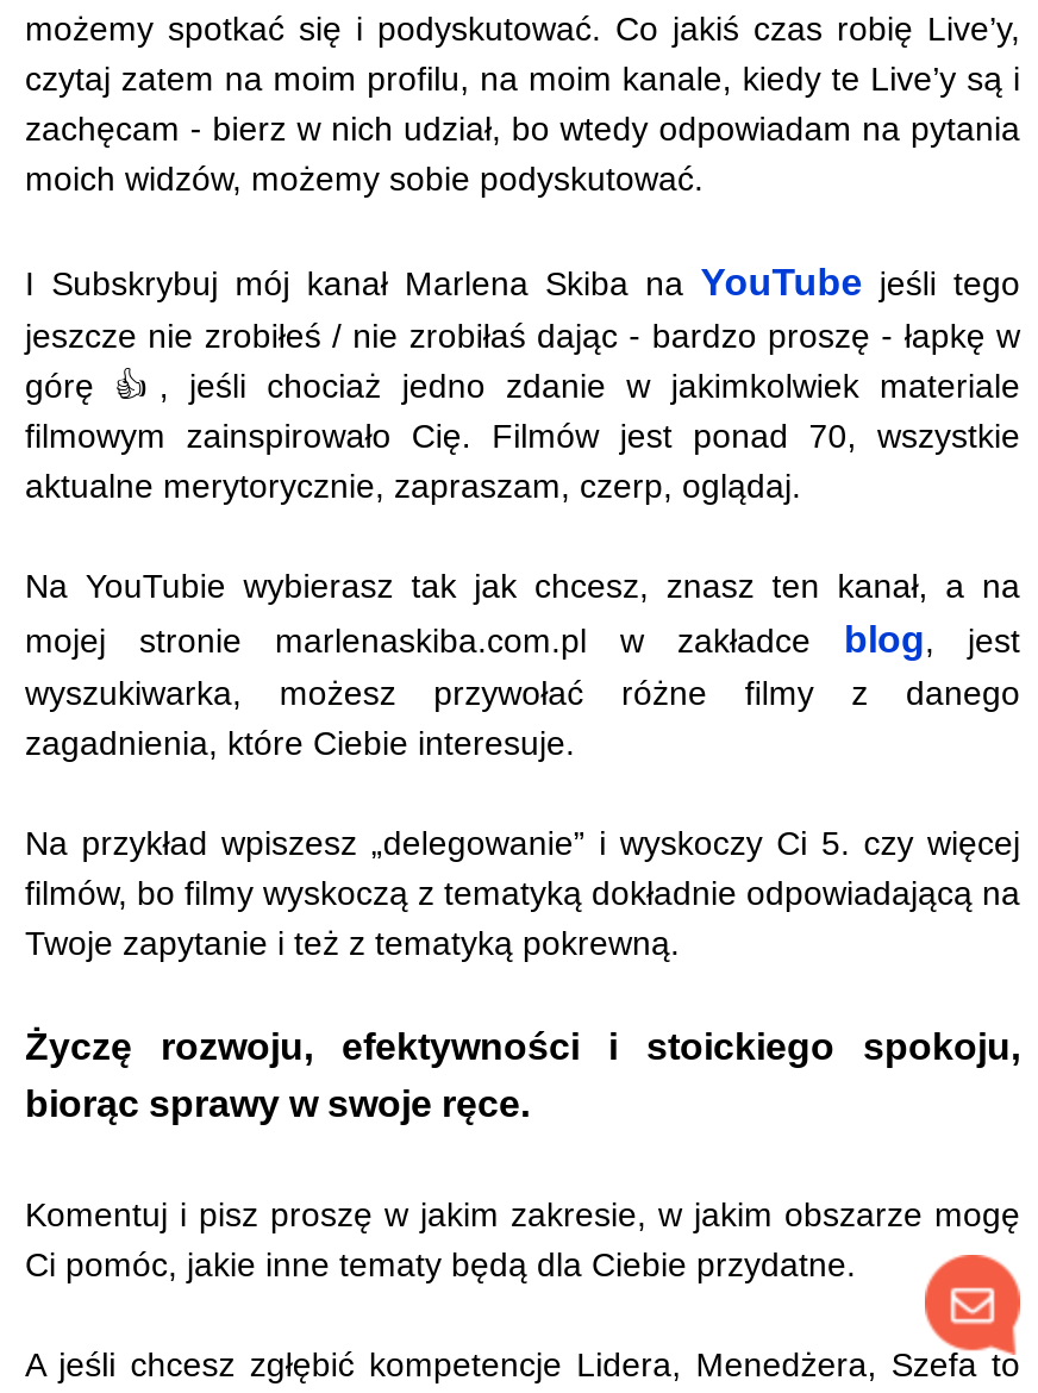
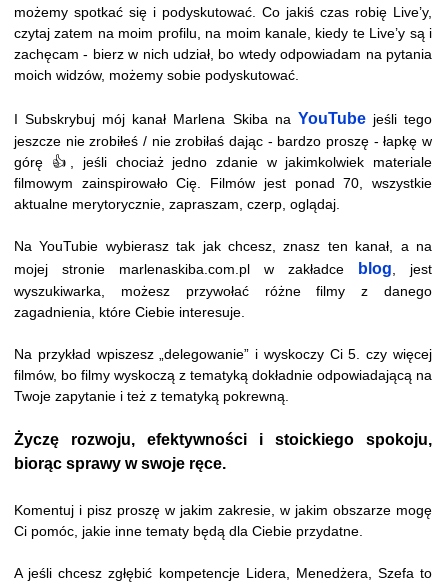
[923,1253,1023,1338] [image] -> none

